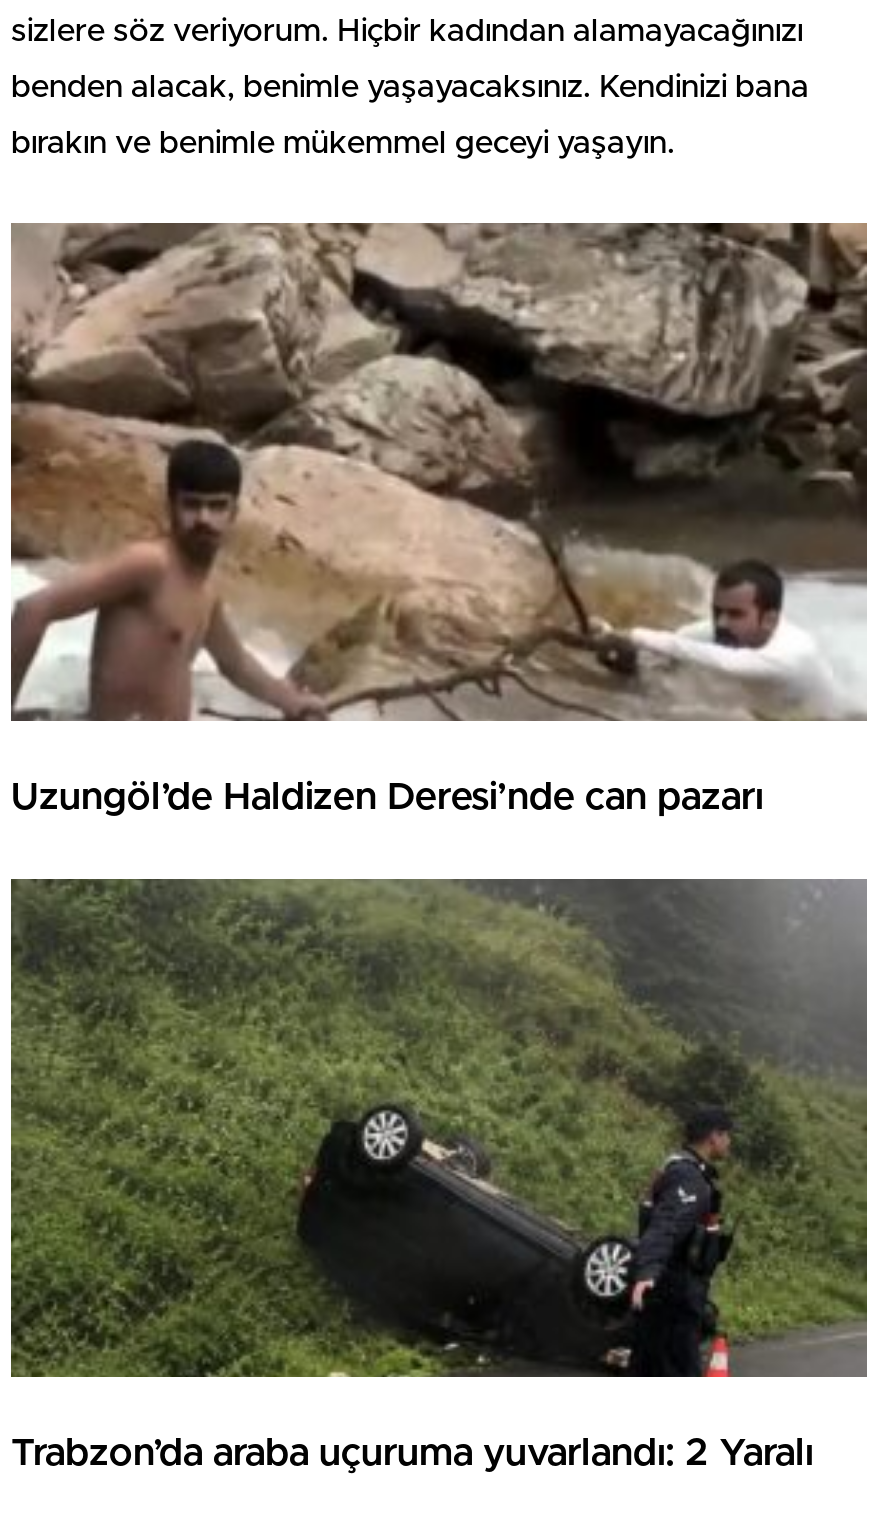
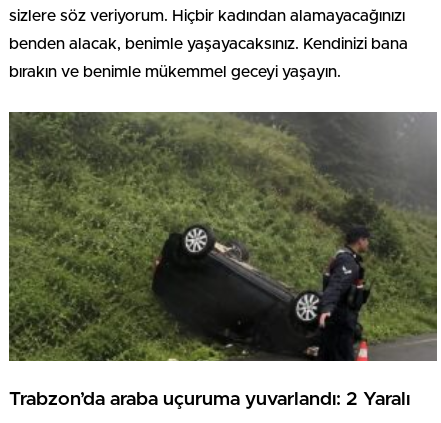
[11,223,867,817] [image] | Uzungöl’de Haldizen Deresi’nde can pazarı -> none

